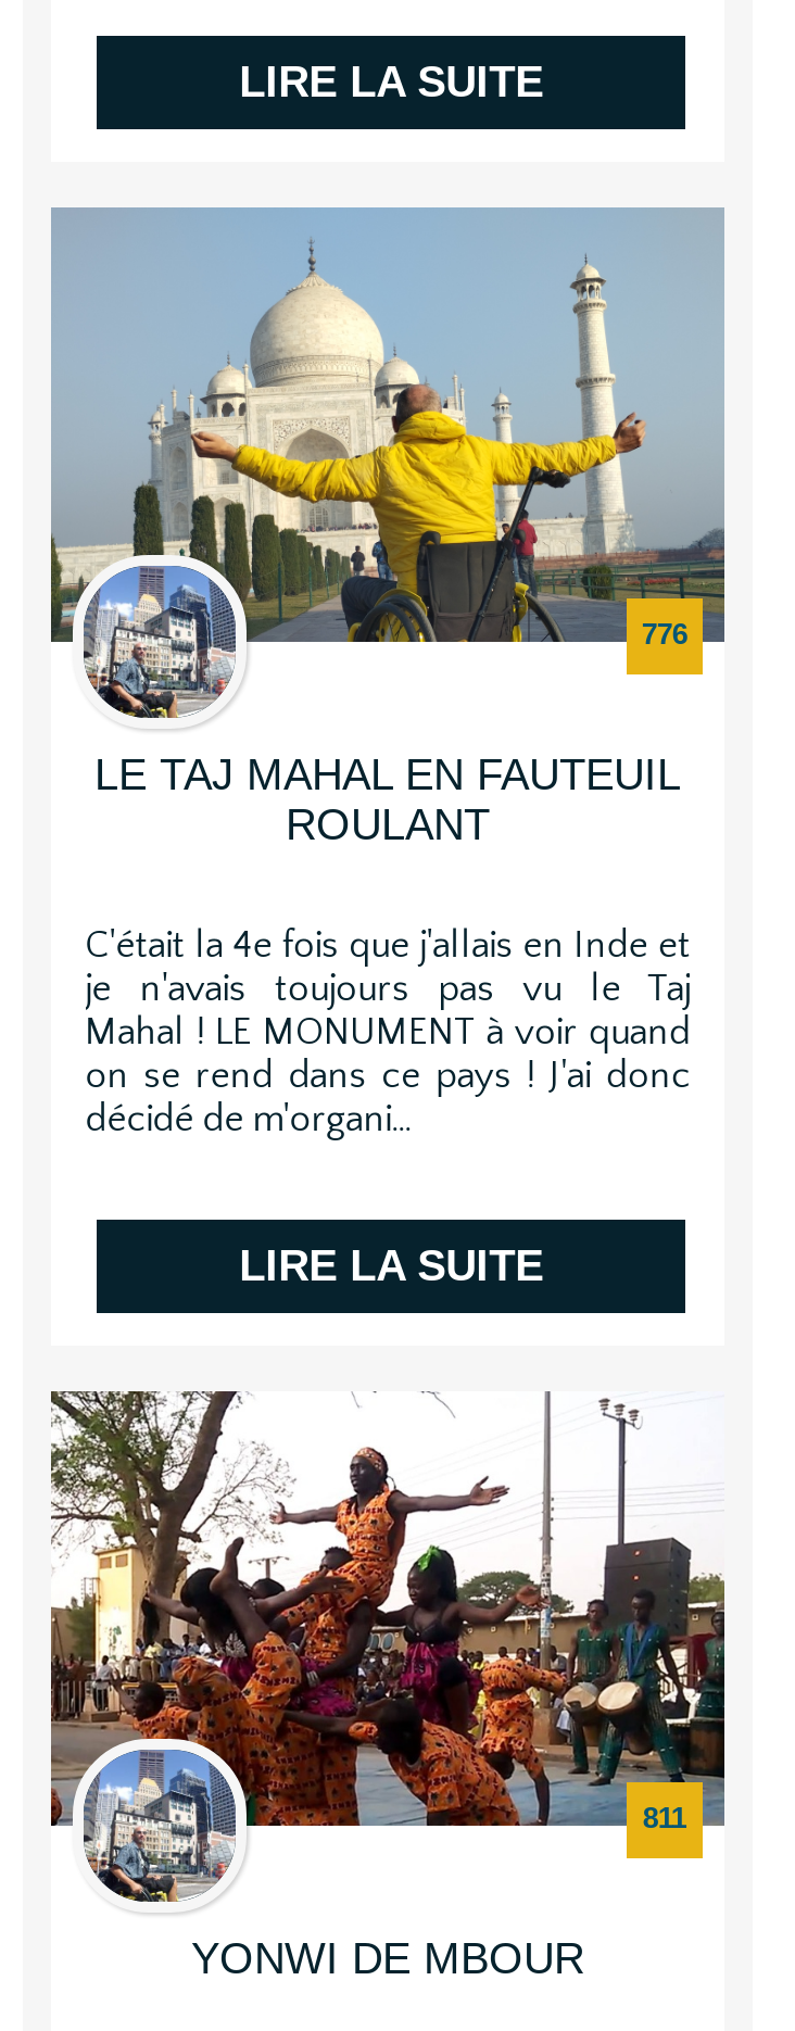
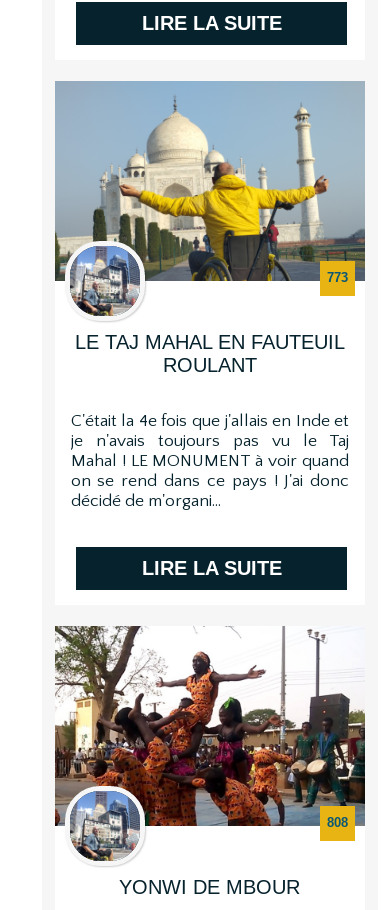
[641,618,687,651] 776 -> [327,270,348,285] 773
[643,1802,686,1835] 811 -> [327,815,348,830] 808

